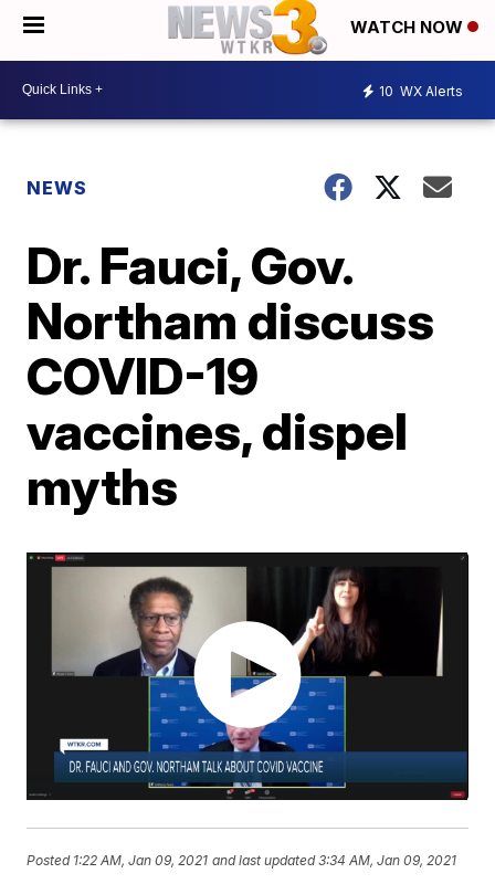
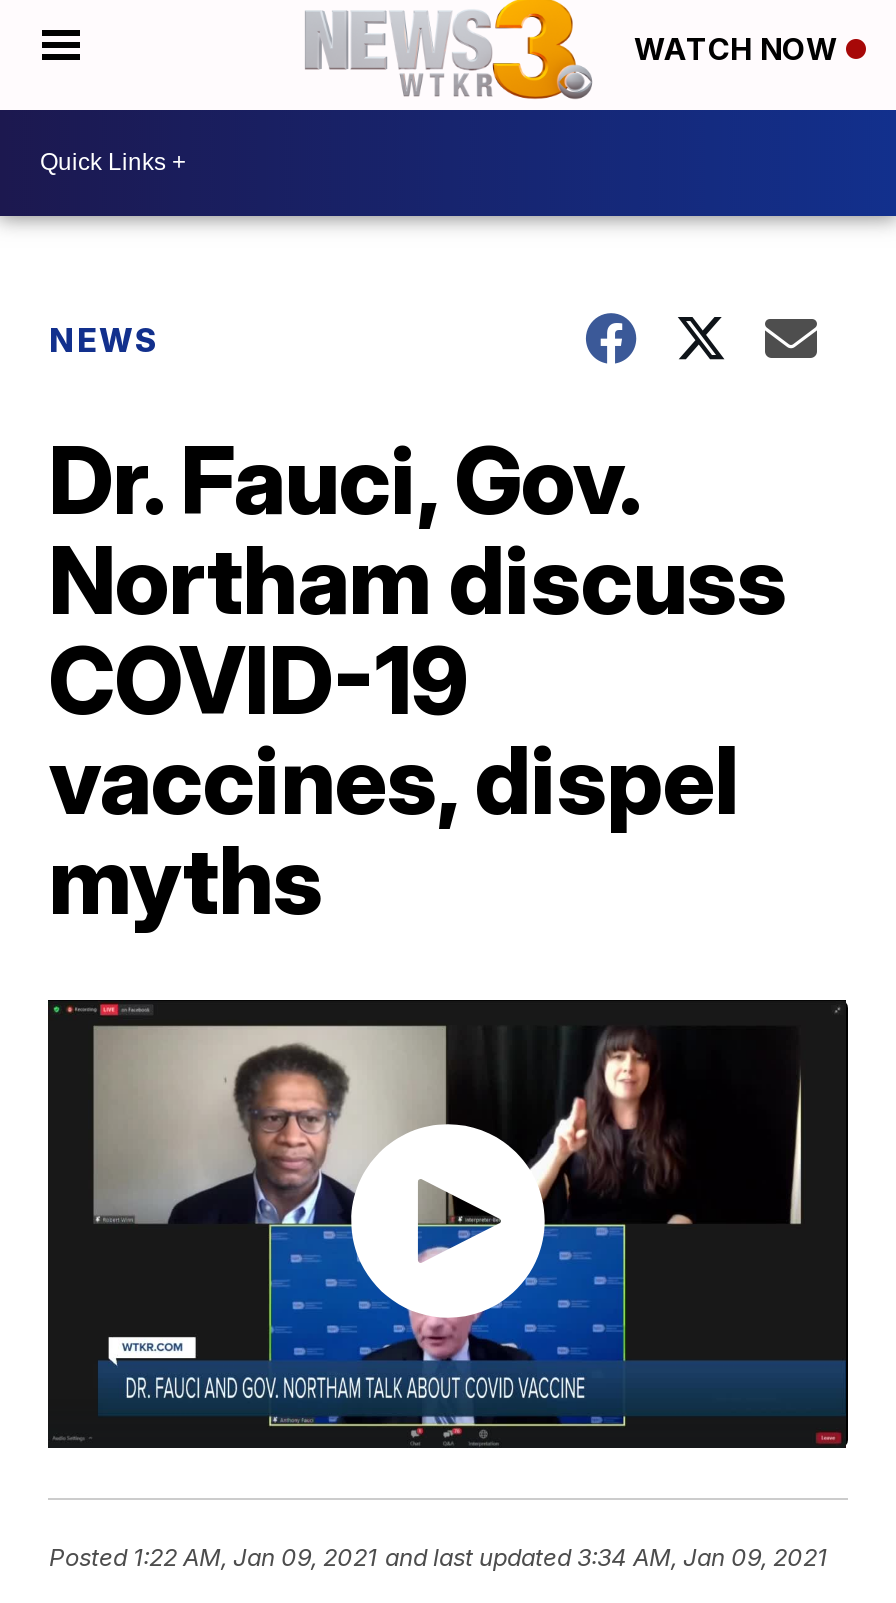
[379,83,463,100] 10 WX Alerts -> none

